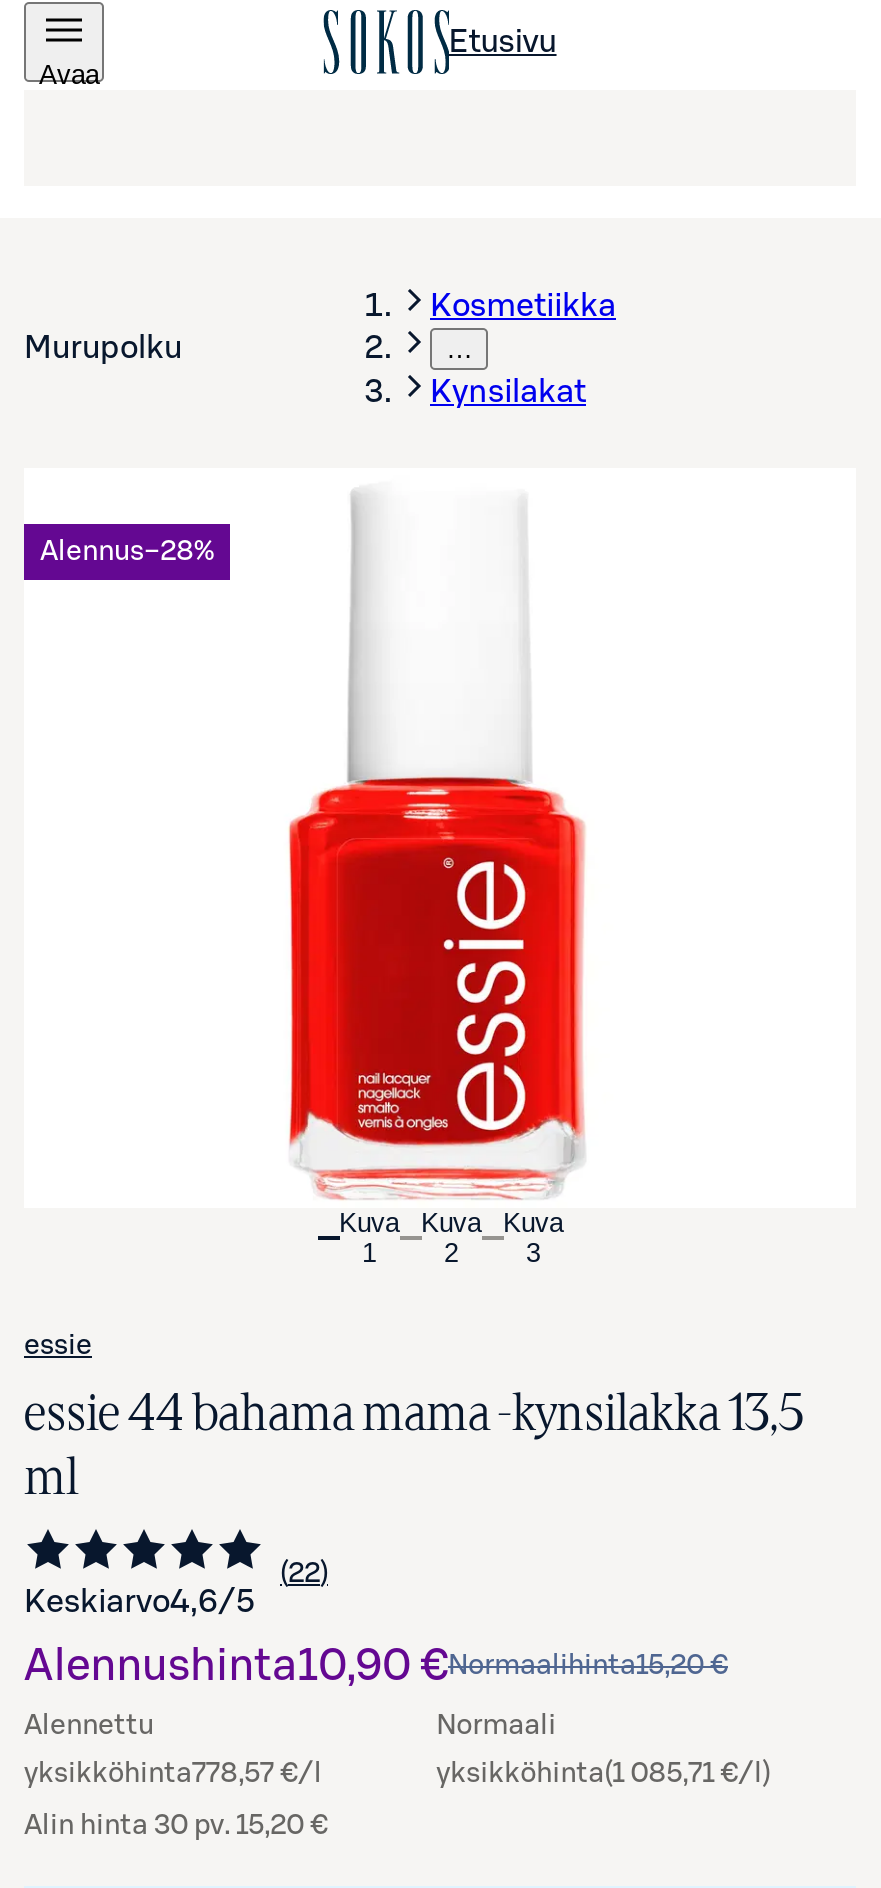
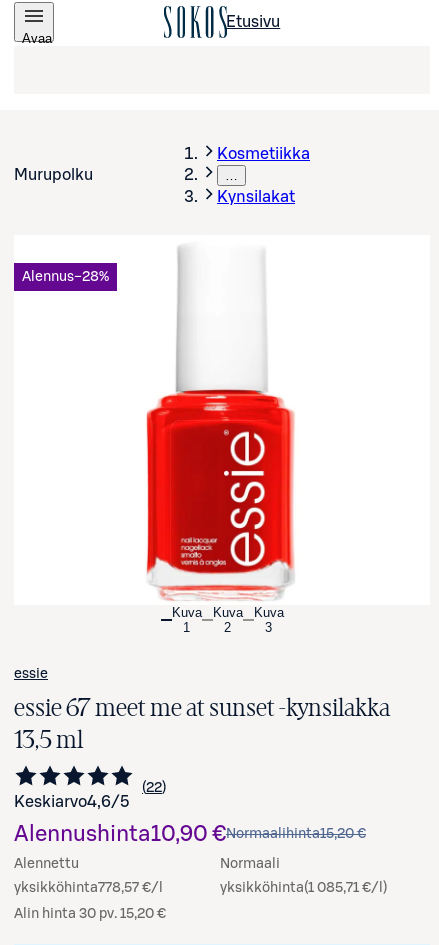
[24,1388,804,1504] essie 44 bahama mama -kynsilakka 13,5 | ml -> [14,695,390,753] essie 67 meet me at sunset -kynsilakka | 13,5 ml

